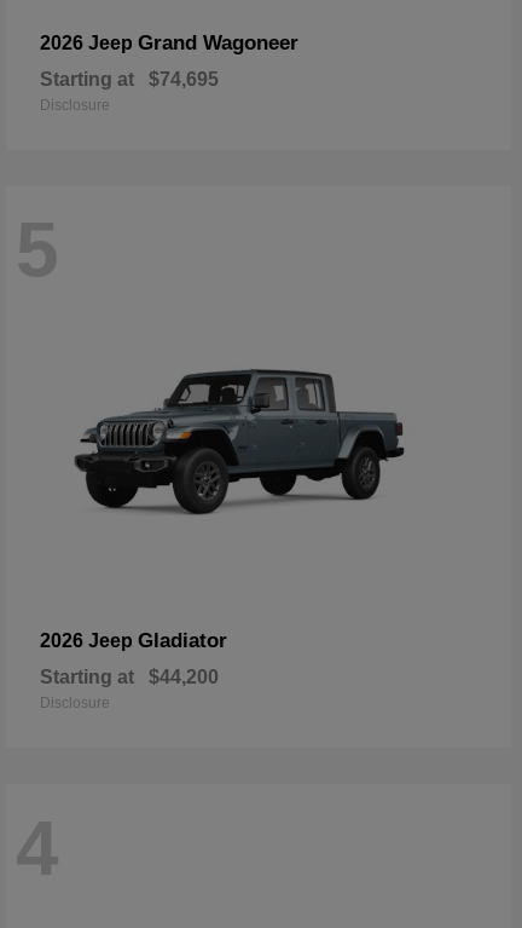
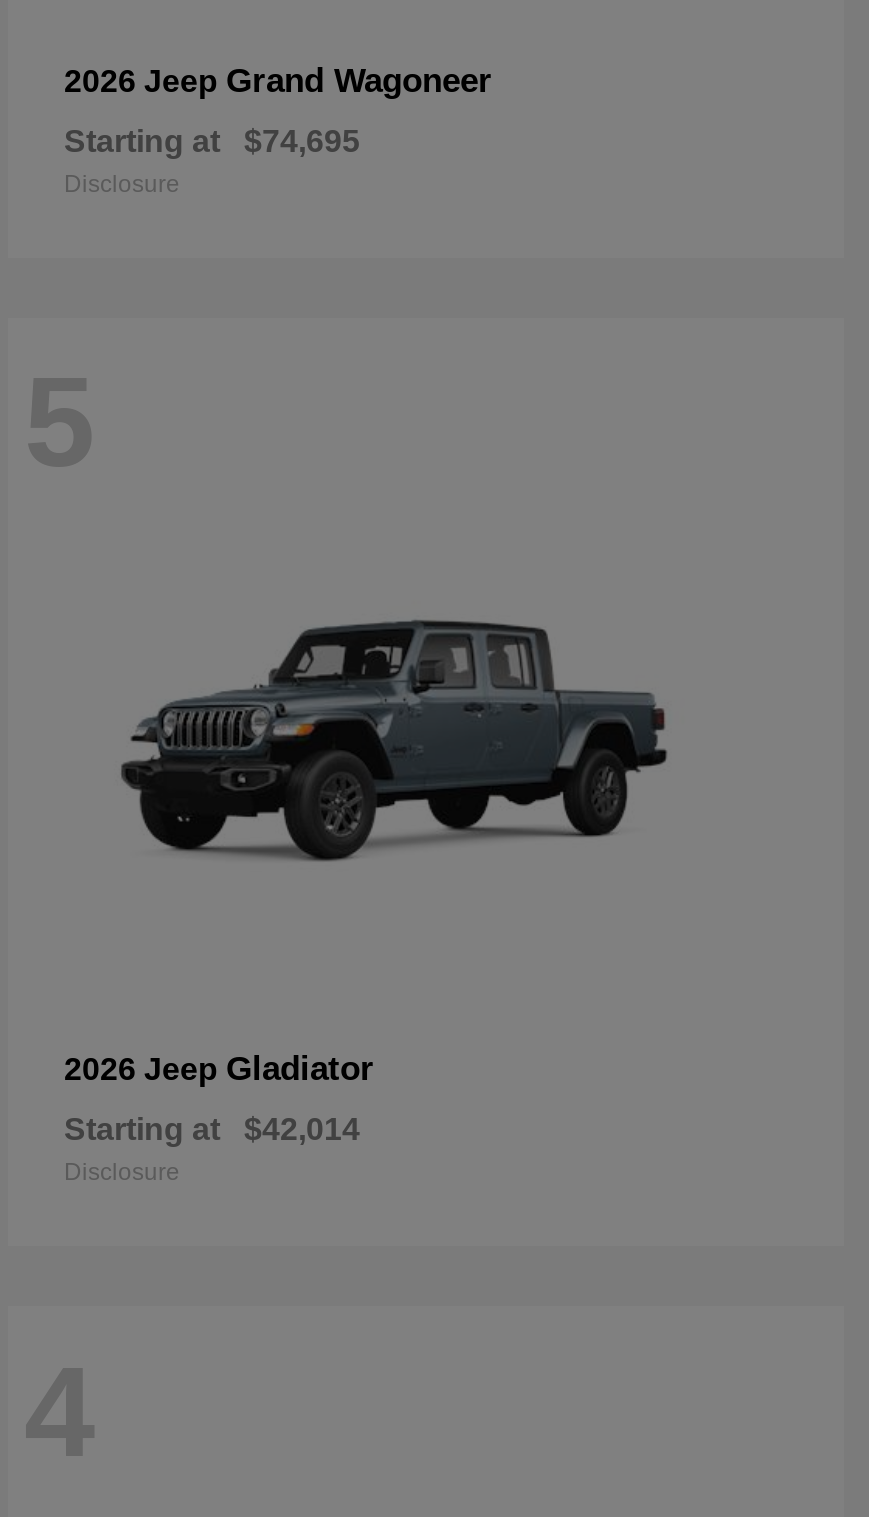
[40,667,219,687] Starting at $44,200 -> [64,1112,360,1146] Starting at $42,014

